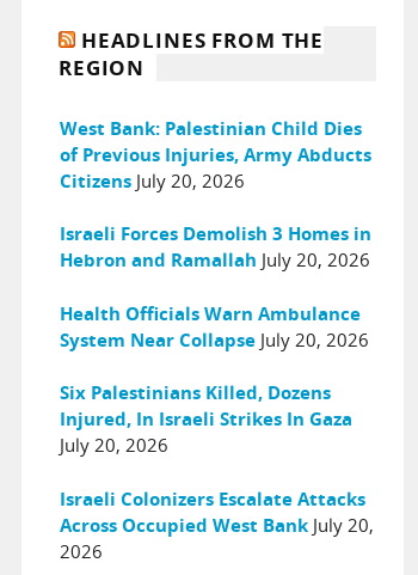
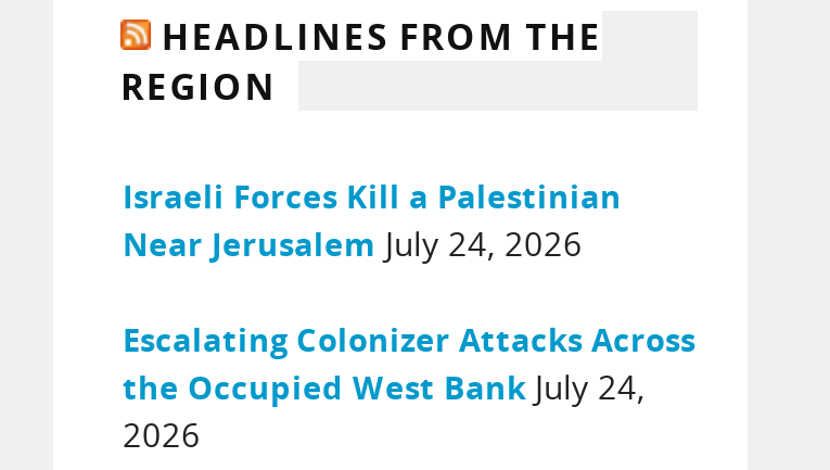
[60,117,374,537] West Bank: Palestinian Child Dies | of Previous Injuries, Army Abducts | Citizens July 20, 2026 | Israeli Forces Demolish 3 Homes in | Hebron and Ramallah July 20, 2026 | Health Officials Warn Ambulance | System Near Collapse July 20, 2026 | Six Palestinians Killed, Dozens | Injured, In Israeli Strikes In Gaza | July 20, 2026 | Israeli Colonizers Escalate Attacks | Across Occupied West Bank July 20, -> [123,176,695,409] Israeli Forces Kill a Palestinian | Near Jerusalem July 24, 2026 | Escalating Colonizer Attacks Across | the Occupied West Bank July 24,

